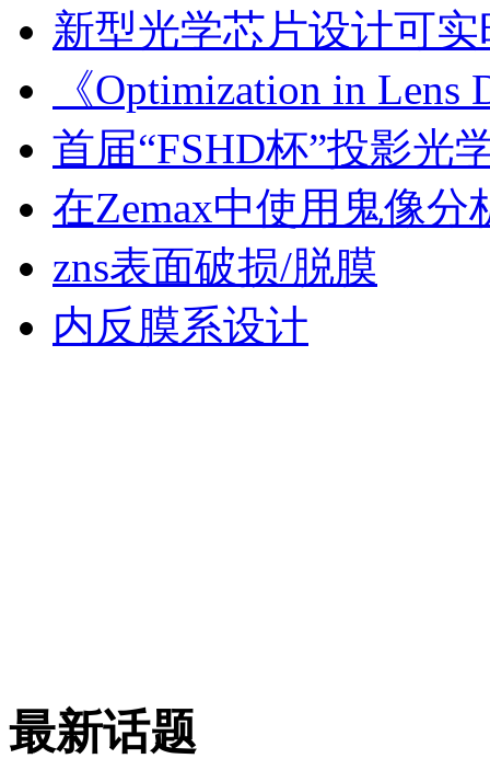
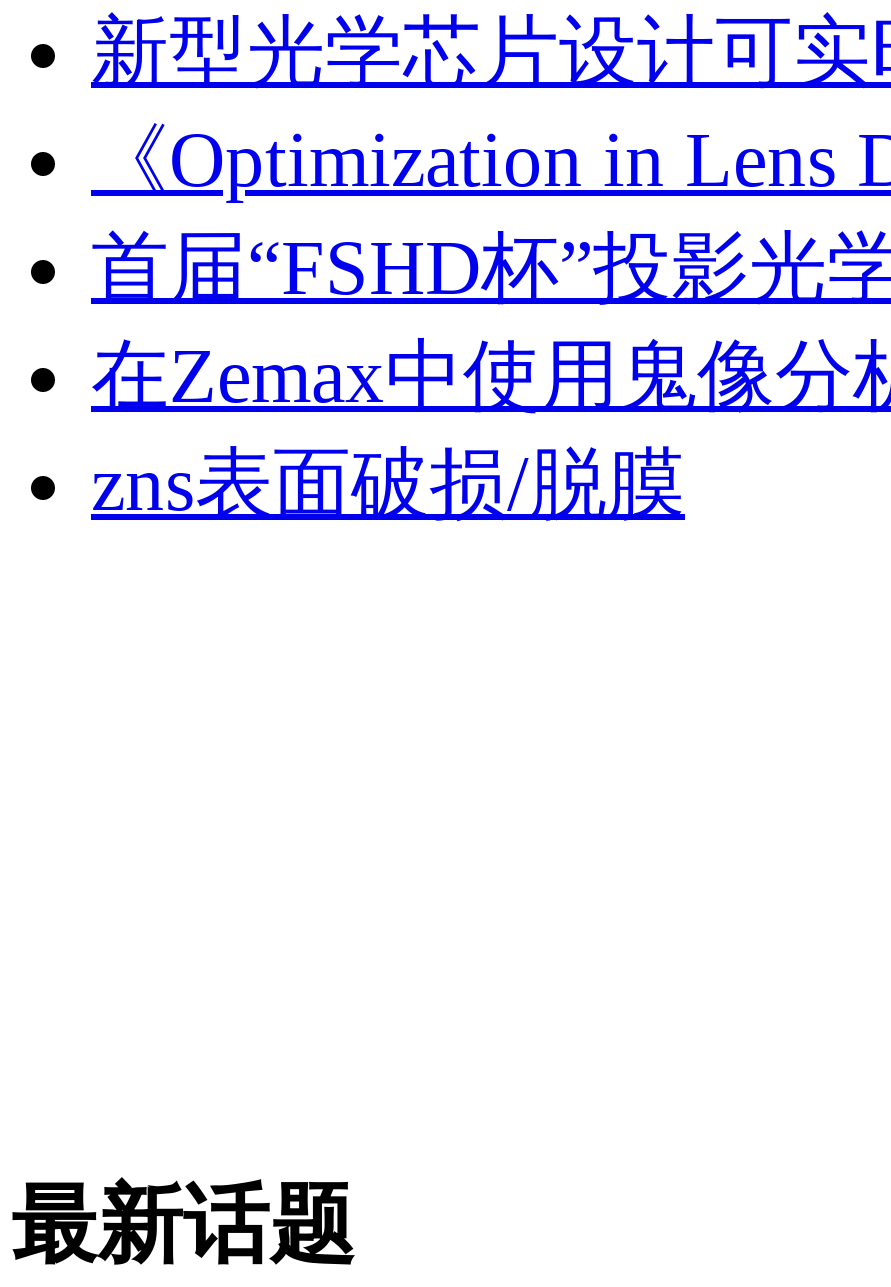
[52,303,308,350] 内反膜系设计 -> none

